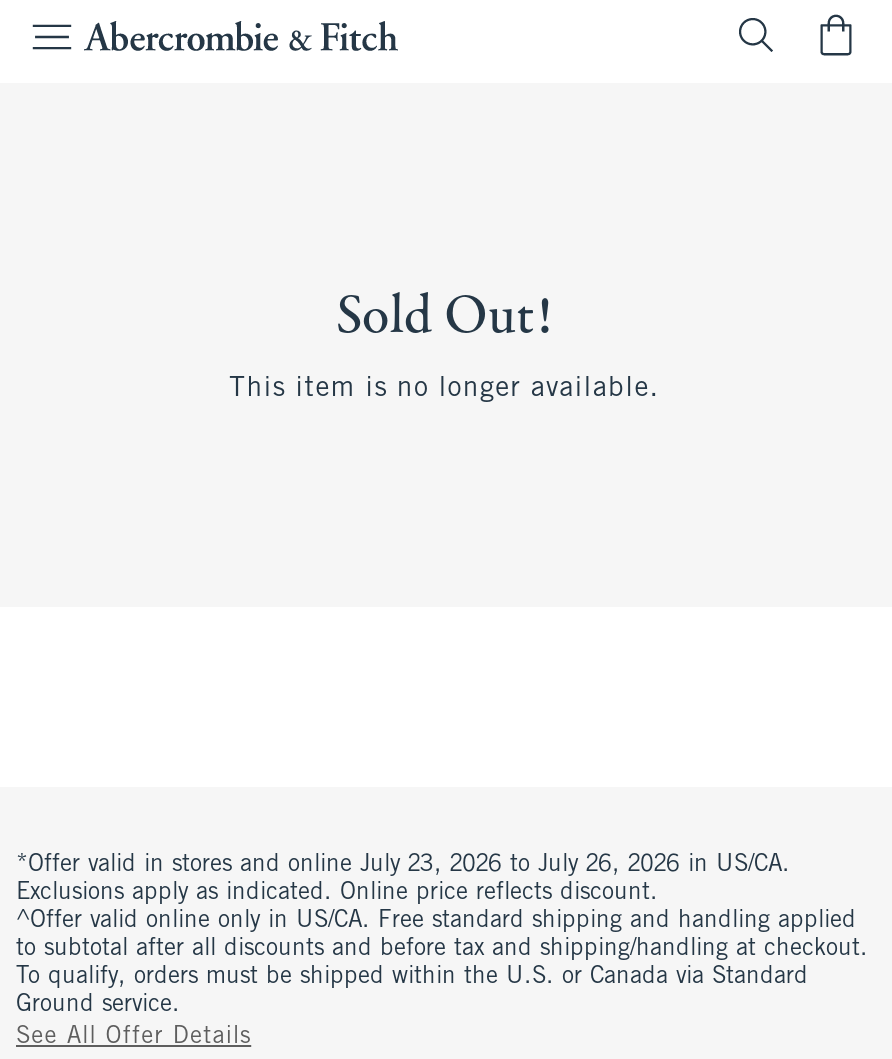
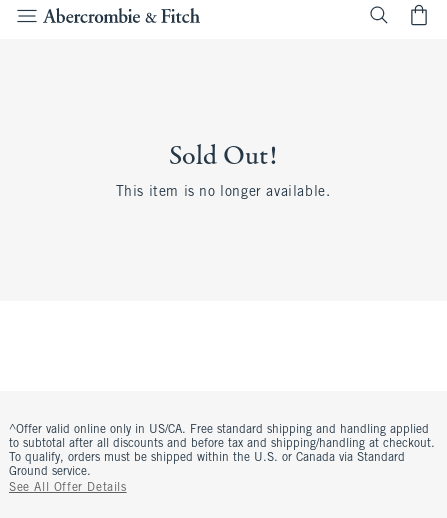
[16,853,790,905] *Offer valid in stores and online July 23, 2026 to July 26, 2026 in US/CA. | Exclusions apply as indicated. Online price reflects discount. -> none

